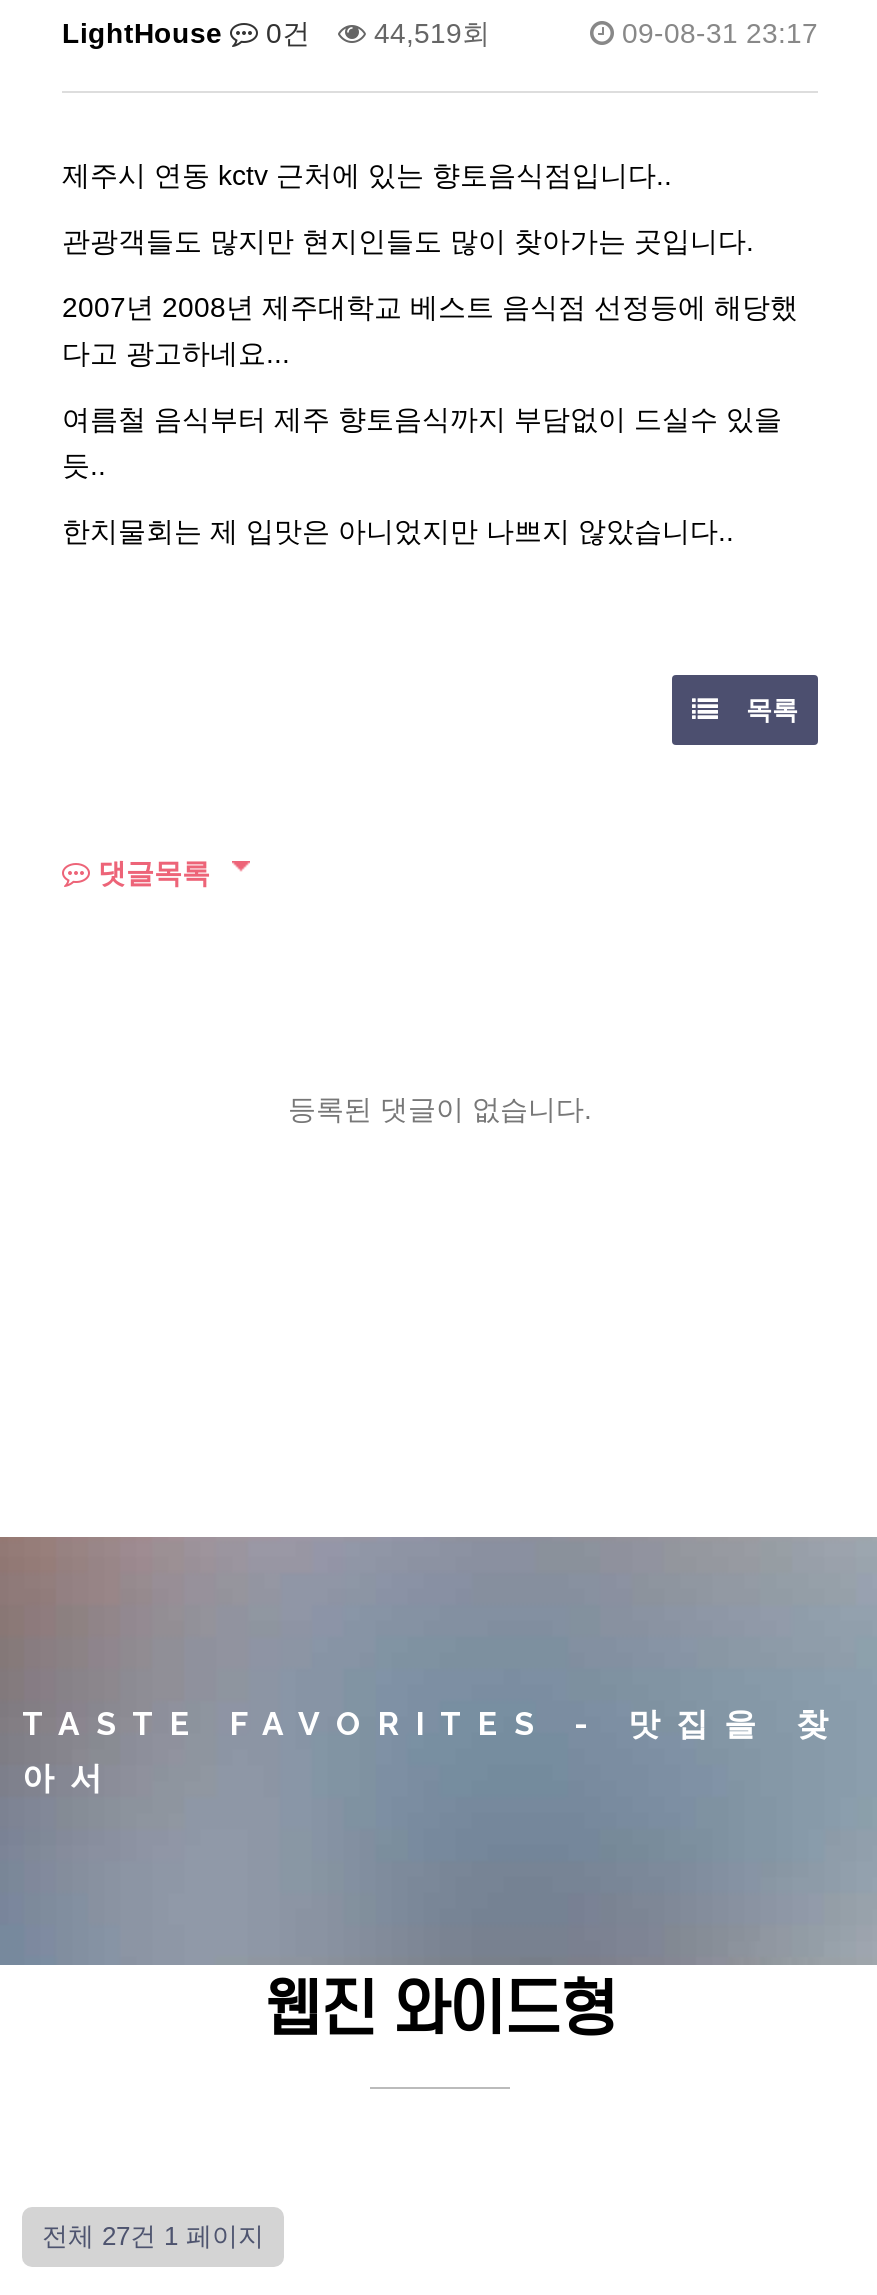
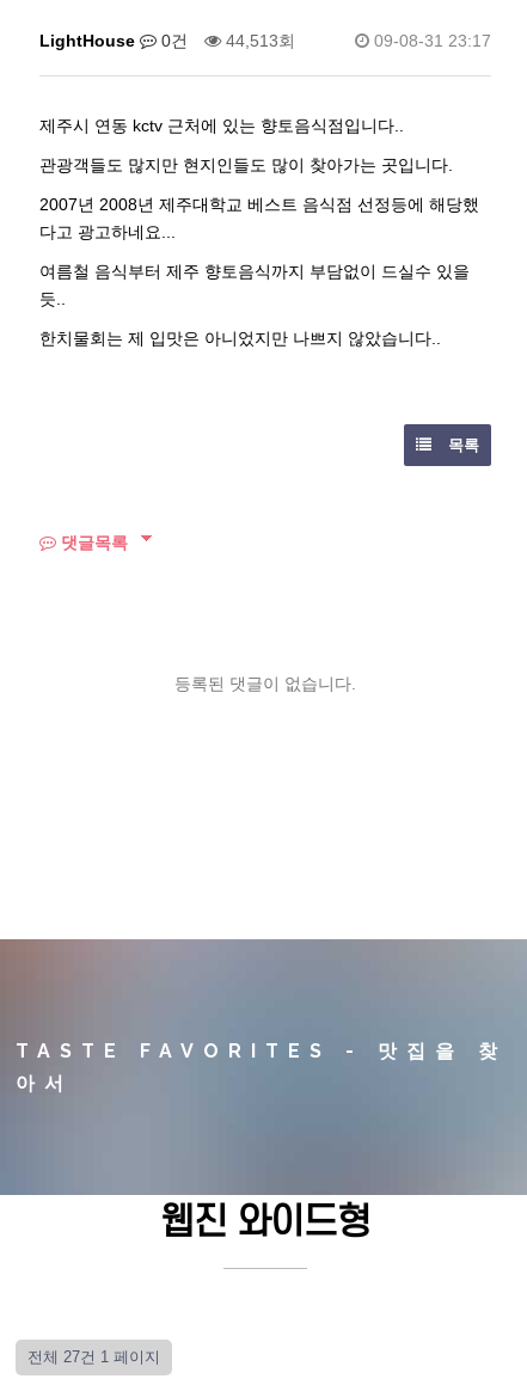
[62,17,490,49] LightHouse 0건 44,519회 -> [39,31,295,50] LightHouse 0건 44,513회

